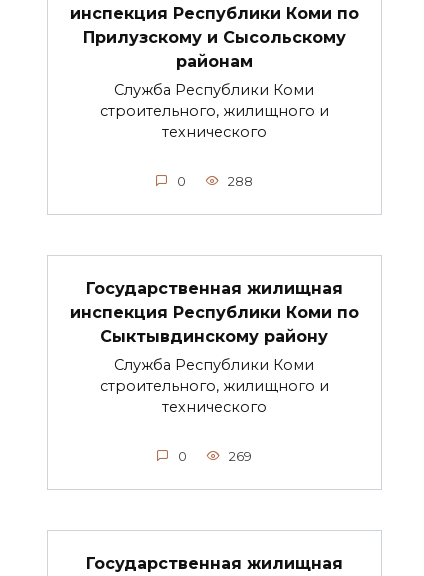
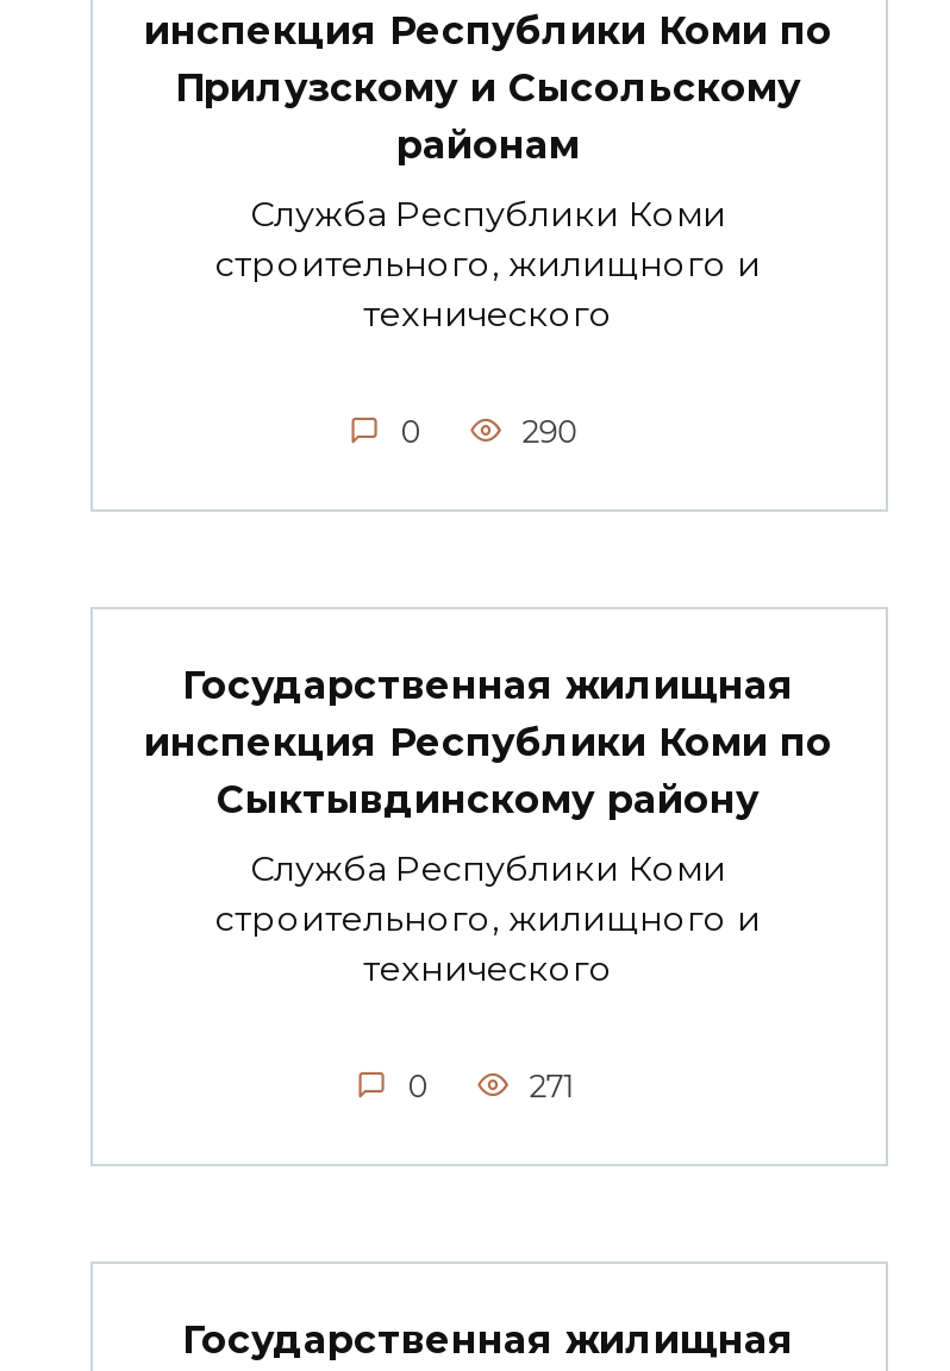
[228,174,253,189] 288 -> [522,413,579,449] 290
[229,449,252,464] 269 -> [529,1068,572,1103] 271

